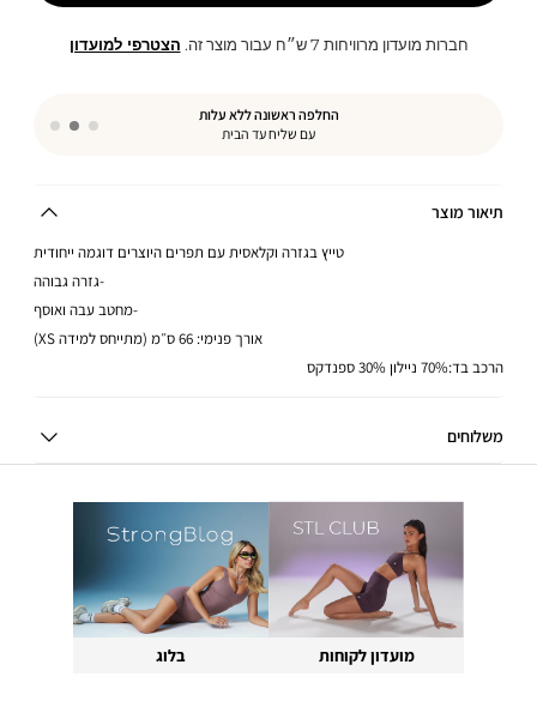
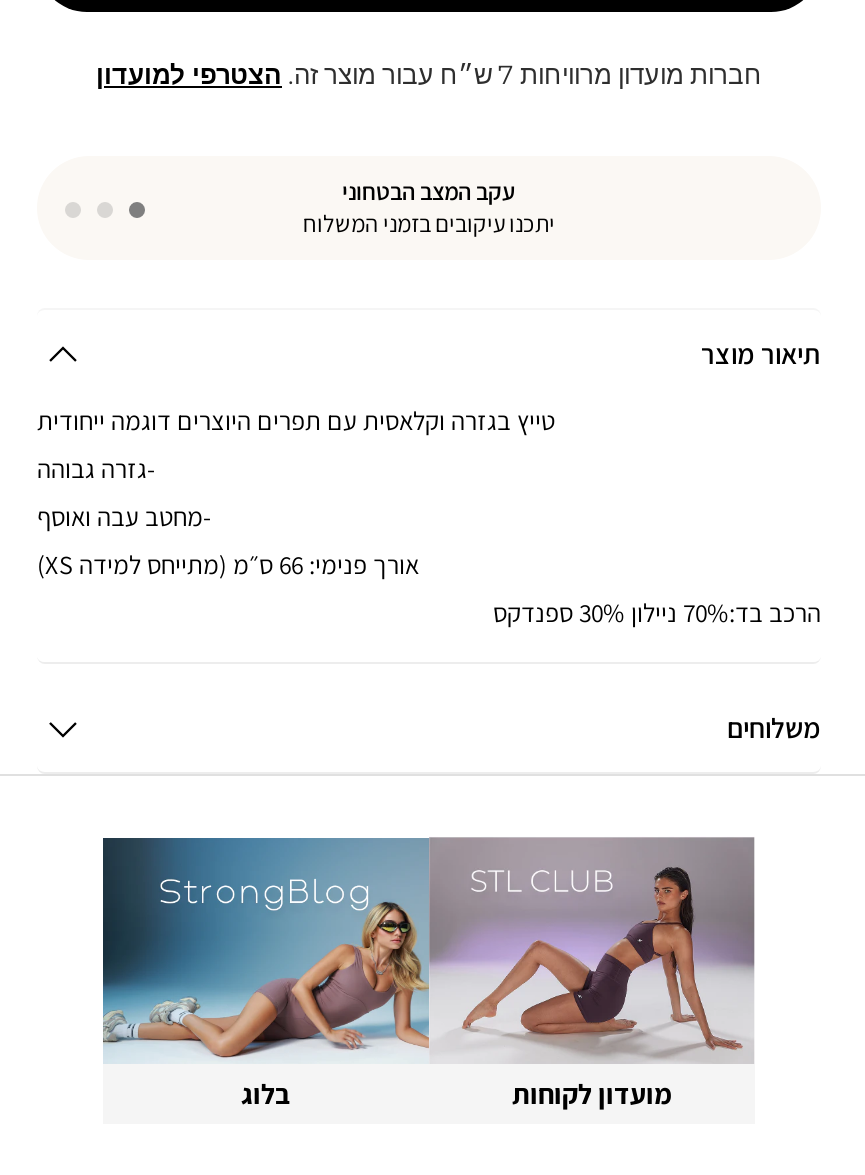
[198,106,339,143] החלפה ראשונה ללא עלות | עם שליח עד הבית -> [303,176,555,238] עקב המצב הבטחוני | יתכנו עיקובים בזמני המשלוח

